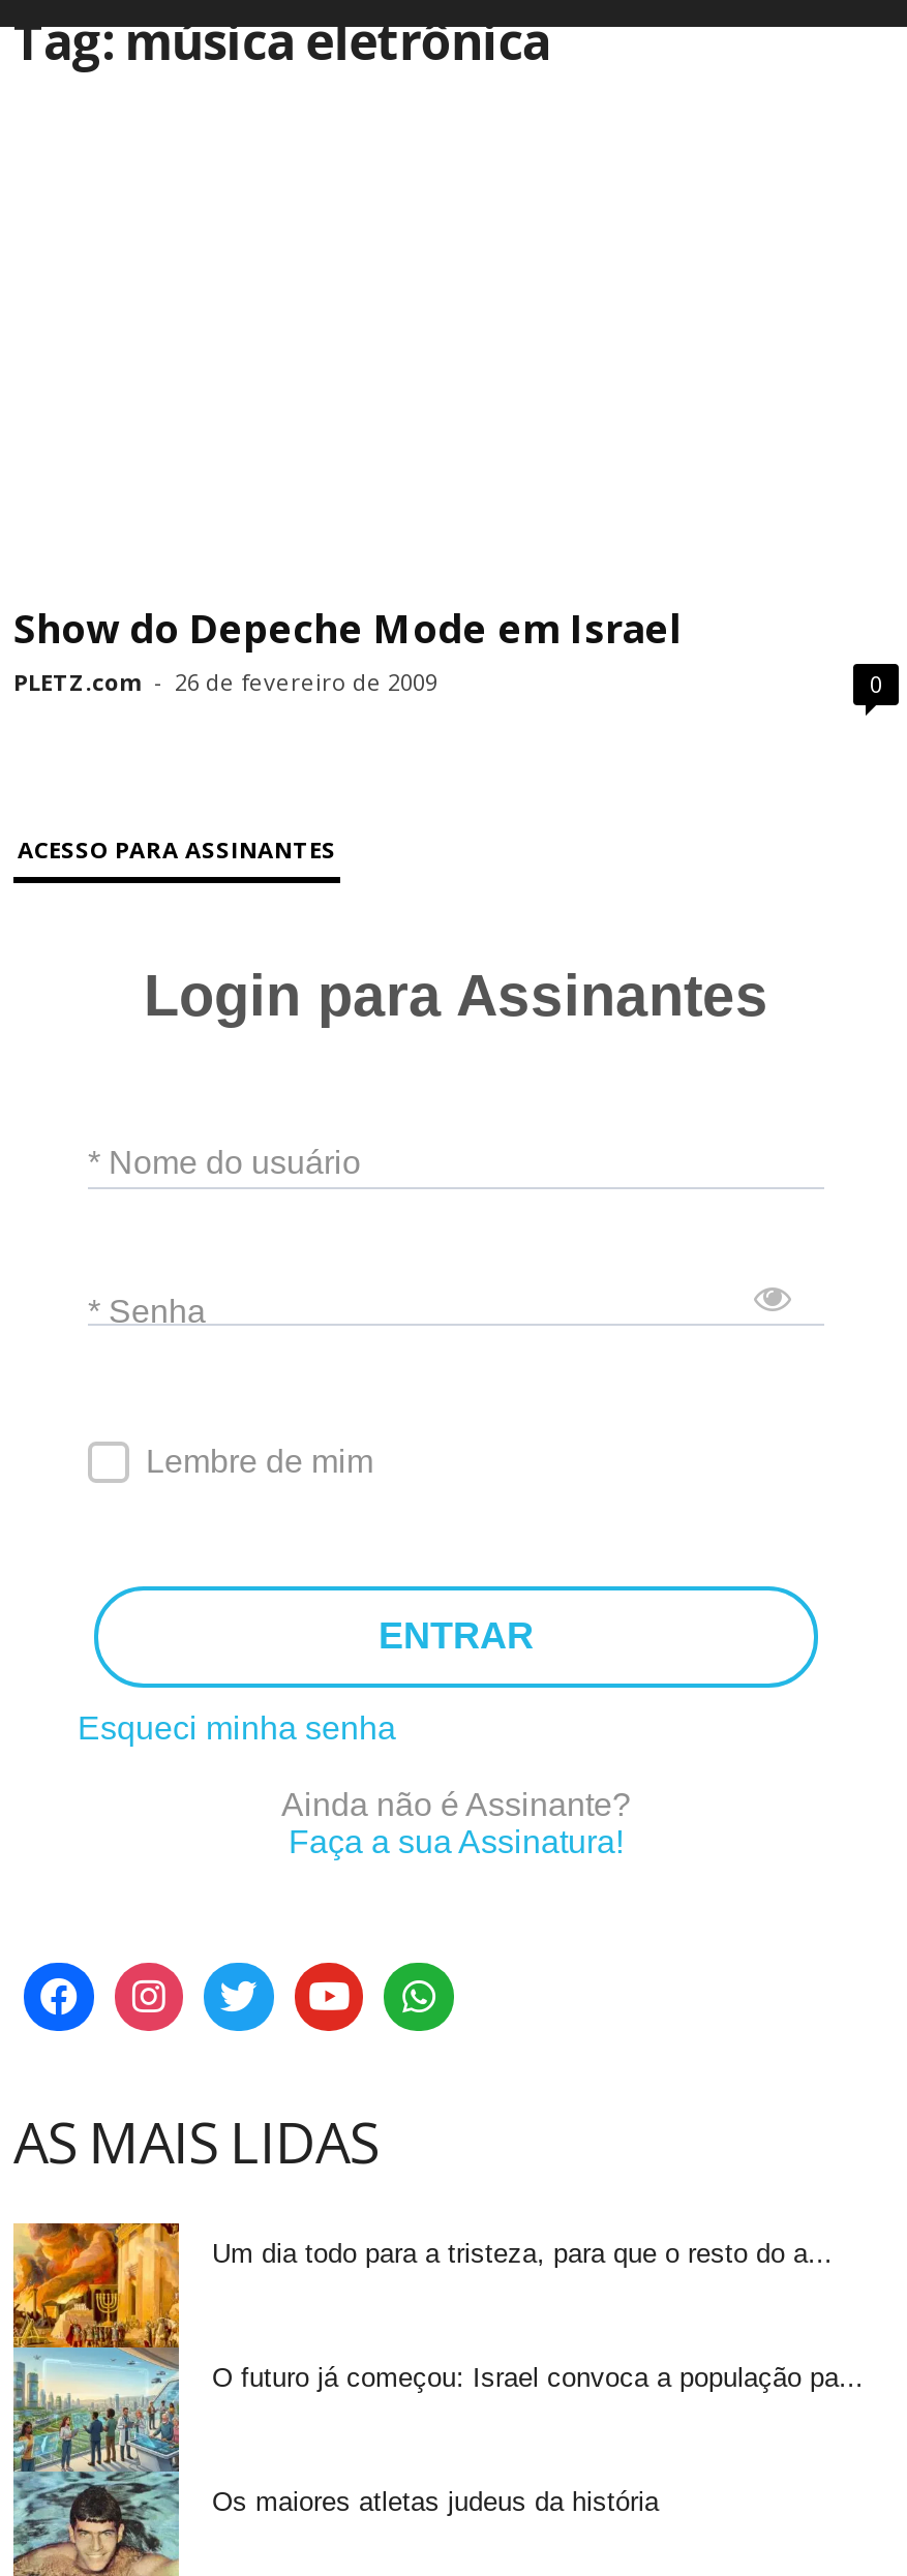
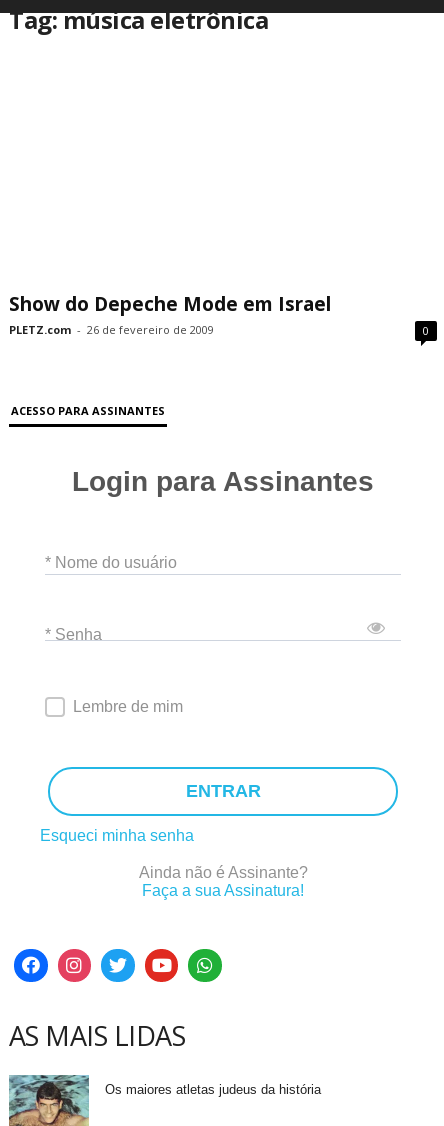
[11,2221,833,2474] [image] | Um dia todo para a tristeza, para que o resto do a... -> none
[212,2362,864,2393] O futuro já começou: Israel convoca a população pa... -> none

